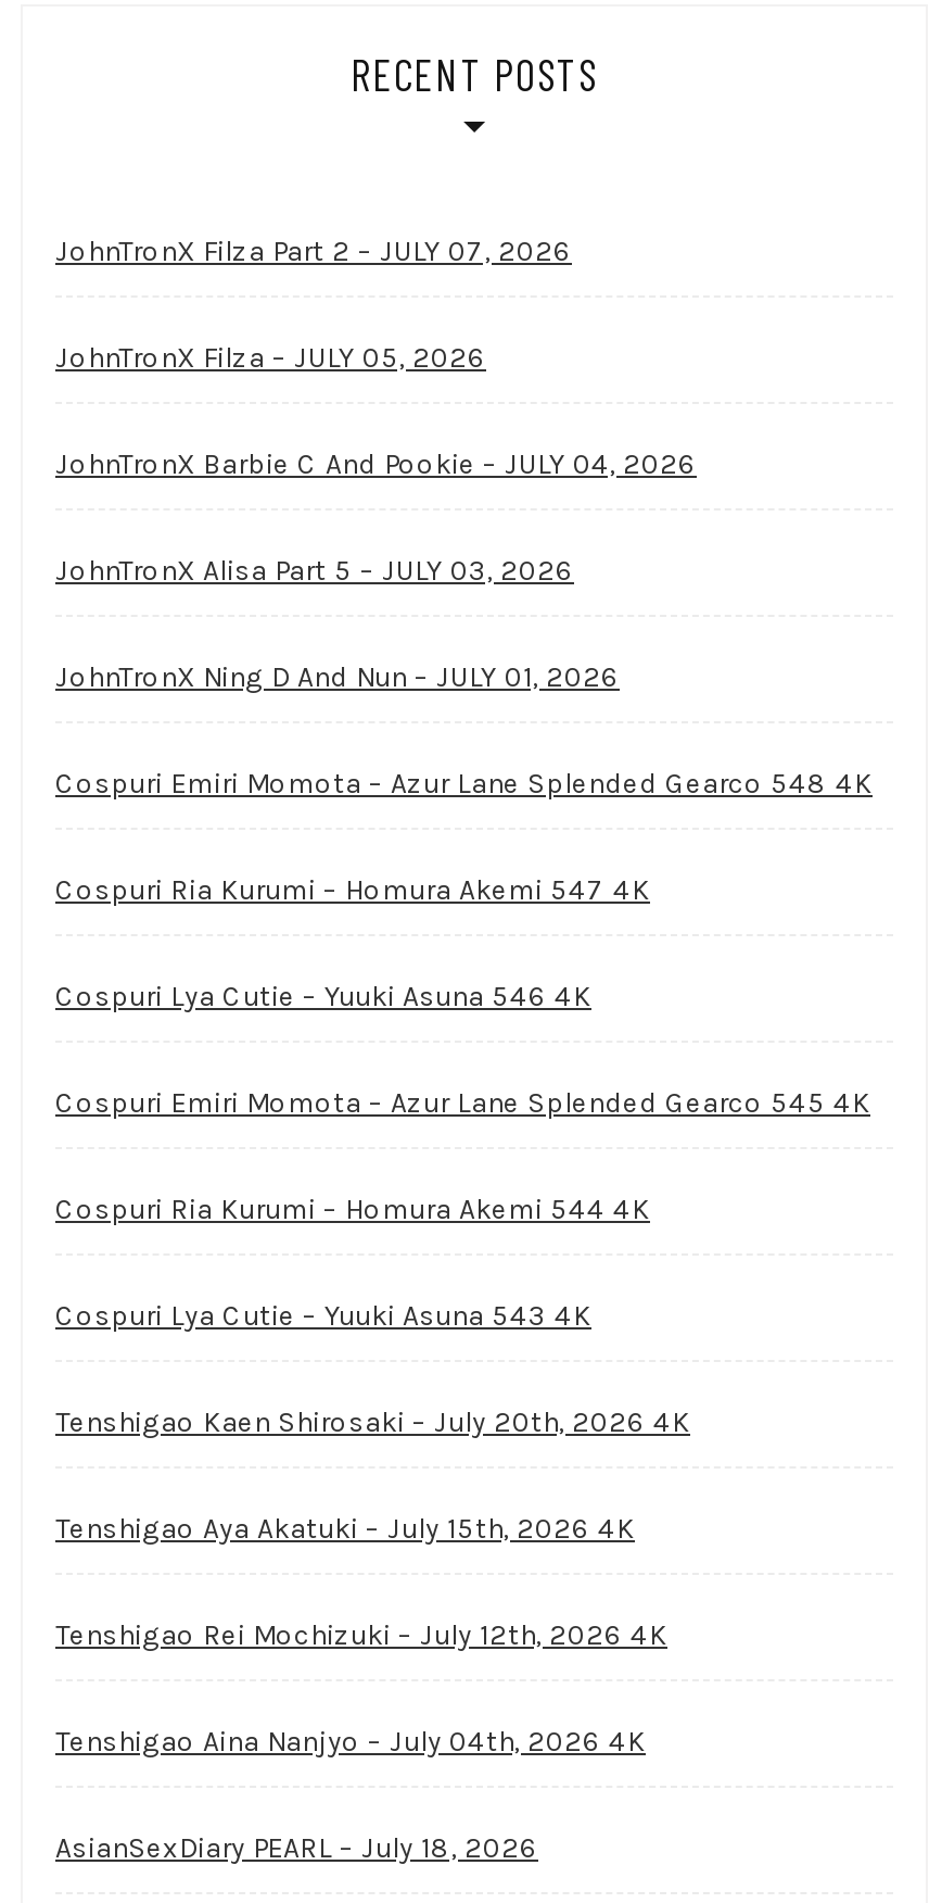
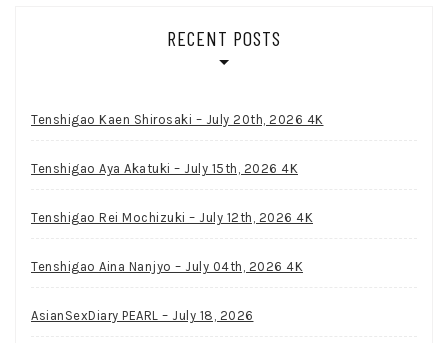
[55,234,873,1331] JohnTronX Filza Part 2 – JULY 07, 2026 | JohnTronX Filza – JULY 05, 2026 | JohnTronX Barbie C And Pookie – JULY 04, 2026 | JohnTronX Alisa Part 5 – JULY 03, 2026 | JohnTronX Ning D And Nun – JULY 01, 2026 | Cospuri Emiri Momota – Azur Lane Splended Gearco 548 4K | Cospuri Ria Kurumi – Homura Akemi 547 4K | Cospuri Lya Cutie – Yuuki Asuna 546 4K | Cospuri Emiri Momota – Azur Lane Splended Gearco 545 4K | Cospuri Ria Kurumi – Homura Akemi 544 4K | Cospuri Lya Cutie – Yuuki Asuna 543 4K -> none

